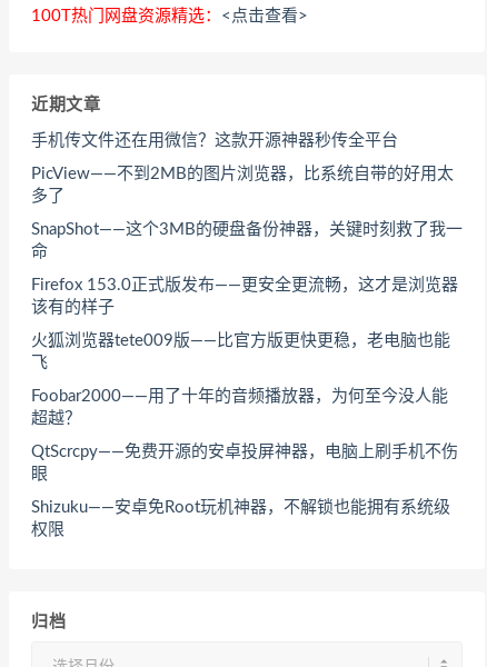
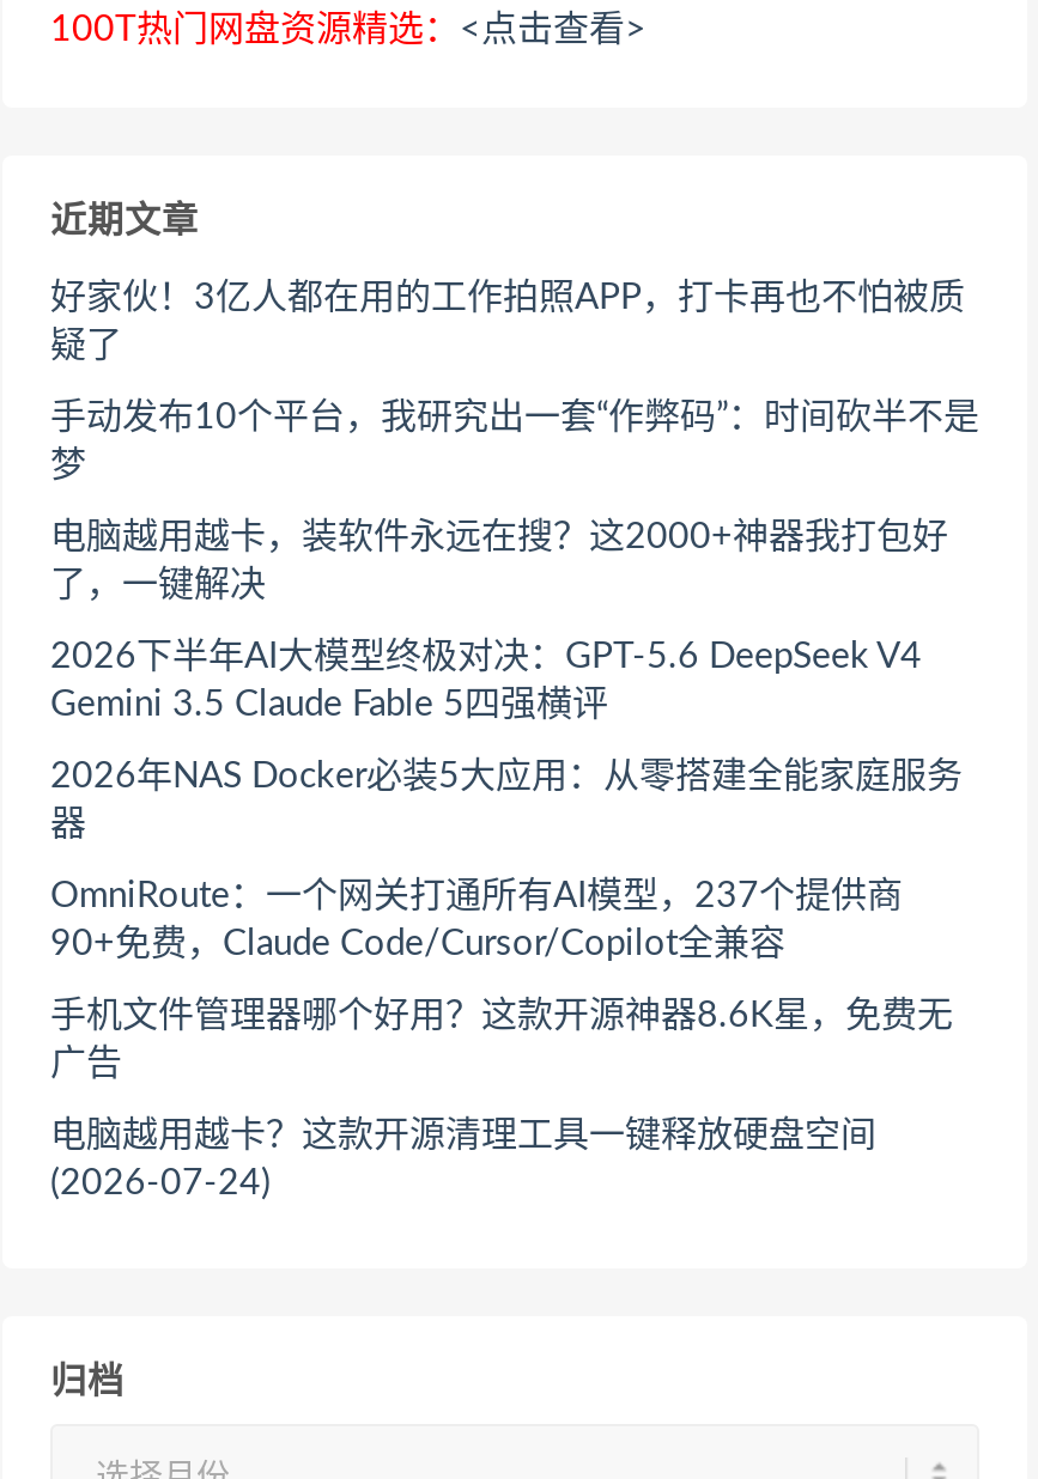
[31,132,398,149] 手机传文件还在用微信？这款开源神器秒传全平台 -> [50,280,965,363] 好家伙！3亿人都在用的工作拍照APP，打卡再也不怕被质 | 疑了
[31,165,454,204] PicView——不到2MB的图片浏览器，比系统自带的好用太 | 多了 -> [50,399,979,483] 手动发布10个平台，我研究出一套“作弊码”：时间砍半不是 | 梦
[31,221,463,260] SnapShot——这个3MB的硬盘备份神器，关键时刻救了我一 | 命 -> [50,519,948,603] 电脑越用越卡，装软件永远在搜？这2000+神器我打包好 | 了，一键解决
[31,277,458,315] Firefox 153.0正式版发布——更安全更流畅，这才是浏览器 | 该有的样子 -> [50,639,922,722] 2026下半年AI大模型终极对决：GPT-5.6 DeepSeek V4 | Gemini 3.5 Claude Fable 5四强横评
[31,332,450,371] 火狐浏览器tete009版——比官方版更快更稳，老电脑也能 | 飞 -> [50,758,963,842] 2026年NAS Docker必装5大应用：从零搭建全能家庭服务 | 器
[31,388,448,427] Foobar2000——用了十年的音频播放器，为何至今没人能 | 超越？ -> [50,878,903,962] OmniRoute：一个网关打通所有AI模型，237个提供商 | 90+免费，Claude Code/Cursor/Copilot全兼容
[31,443,458,482] QtScrcpy——免费开源的安卓投屏神器，电脑上刷手机不伤 | 眼 -> [50,997,953,1081] 手机文件管理器哪个好用？这款开源神器8.6K星，免费无 | 广告
[31,499,450,538] Shizuku——安卓免Root玩机神器，不解锁也能拥有系统级 | 权限 -> [50,1117,876,1201] 电脑越用越卡？这款开源清理工具一键释放硬盘空间 | (2026-07-24)

